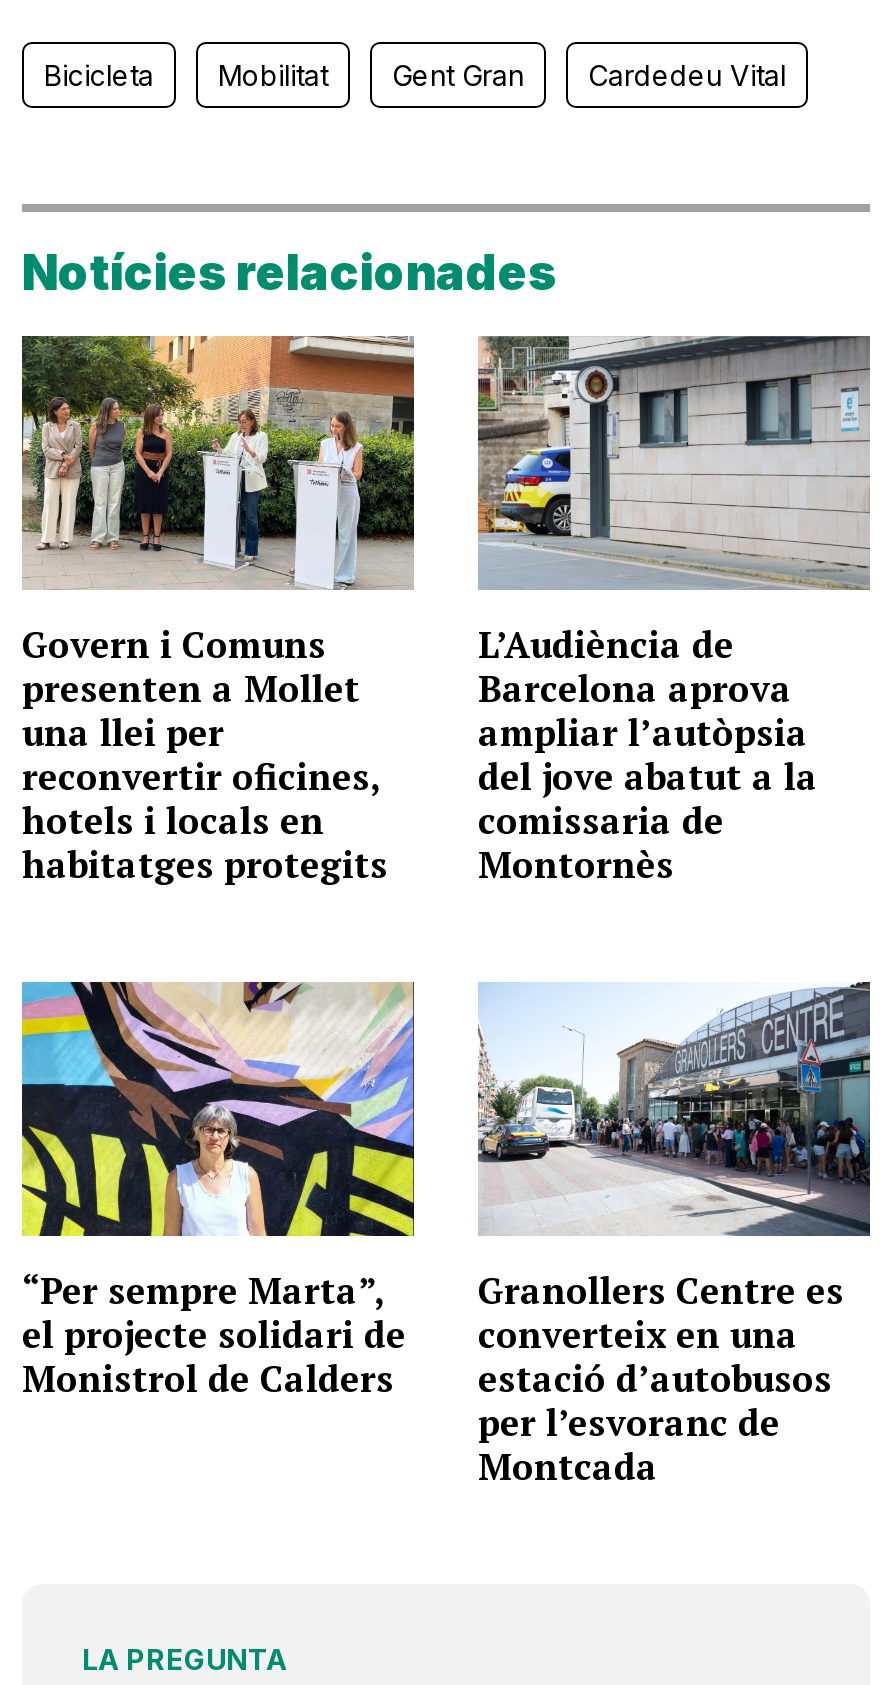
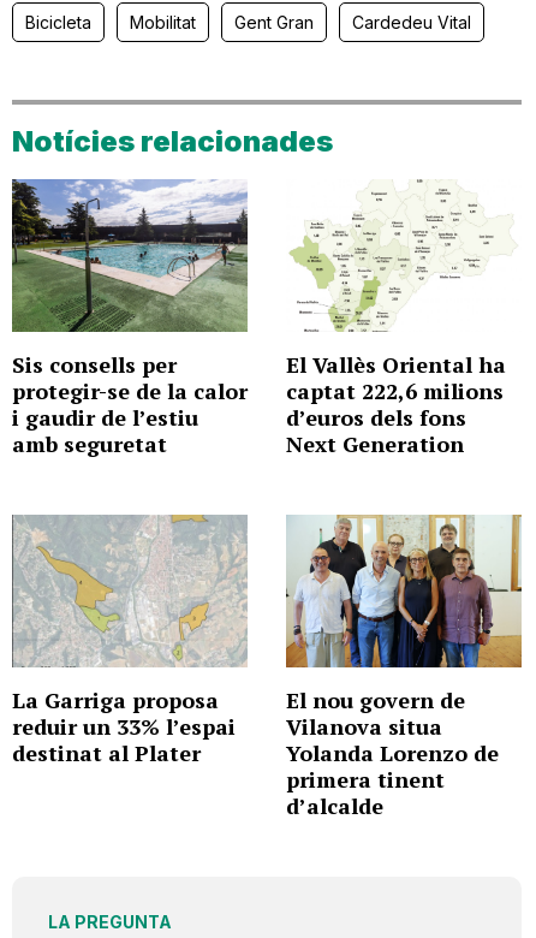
[22,334,416,888] [image] | Govern i Comuns | presenten a Mollet | una llei per | reconvertir oficines, | hotels i locals en | habitatges protegits -> [12,178,249,458] [image] | Sis consells per | protegir-se de la calor | i gaudir de l’estiu | amb seguretat
[476,334,872,592] [image] -> [286,179,520,289] [image]
[478,620,818,888] L’Audiència de | Barcelona aprova | ampliar l’autòpsia | del jove abatut a la | comissaria de | Montornès -> [286,350,506,458] El Vallès Oriental ha | captat 222,6 milions | d’euros dels fons | Next Generation
[20,980,416,1403] [image] | “Per sempre Marta”, | el projecte solidari de | Monistrol de Calders -> [11,521,248,768] [image] | La Garriga proposa | reduir un 33% l’espai | destinat al Plater
[478,980,872,1491] [image] | Granollers Centre es | converteix en una | estació d’autobusos | per l’esvoranc de | Montcada -> [285,513,523,821] [image] | El nou govern de | Vilanova situa | Yolanda Lorenzo de | primera tinent | d’alcalde

